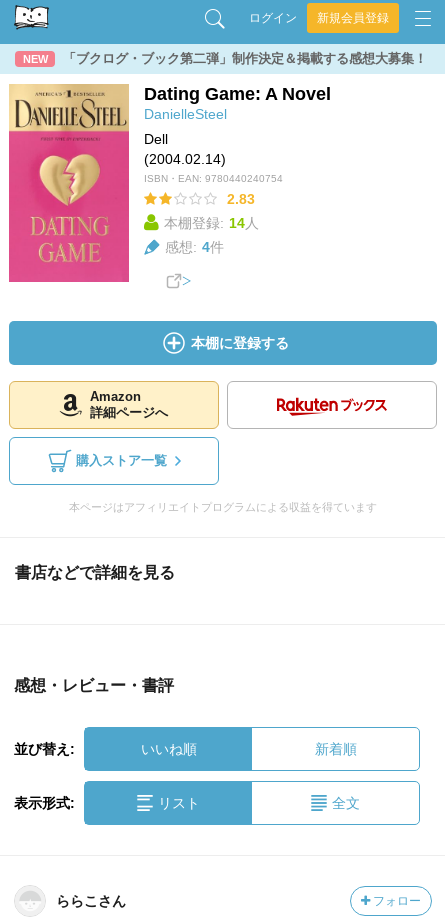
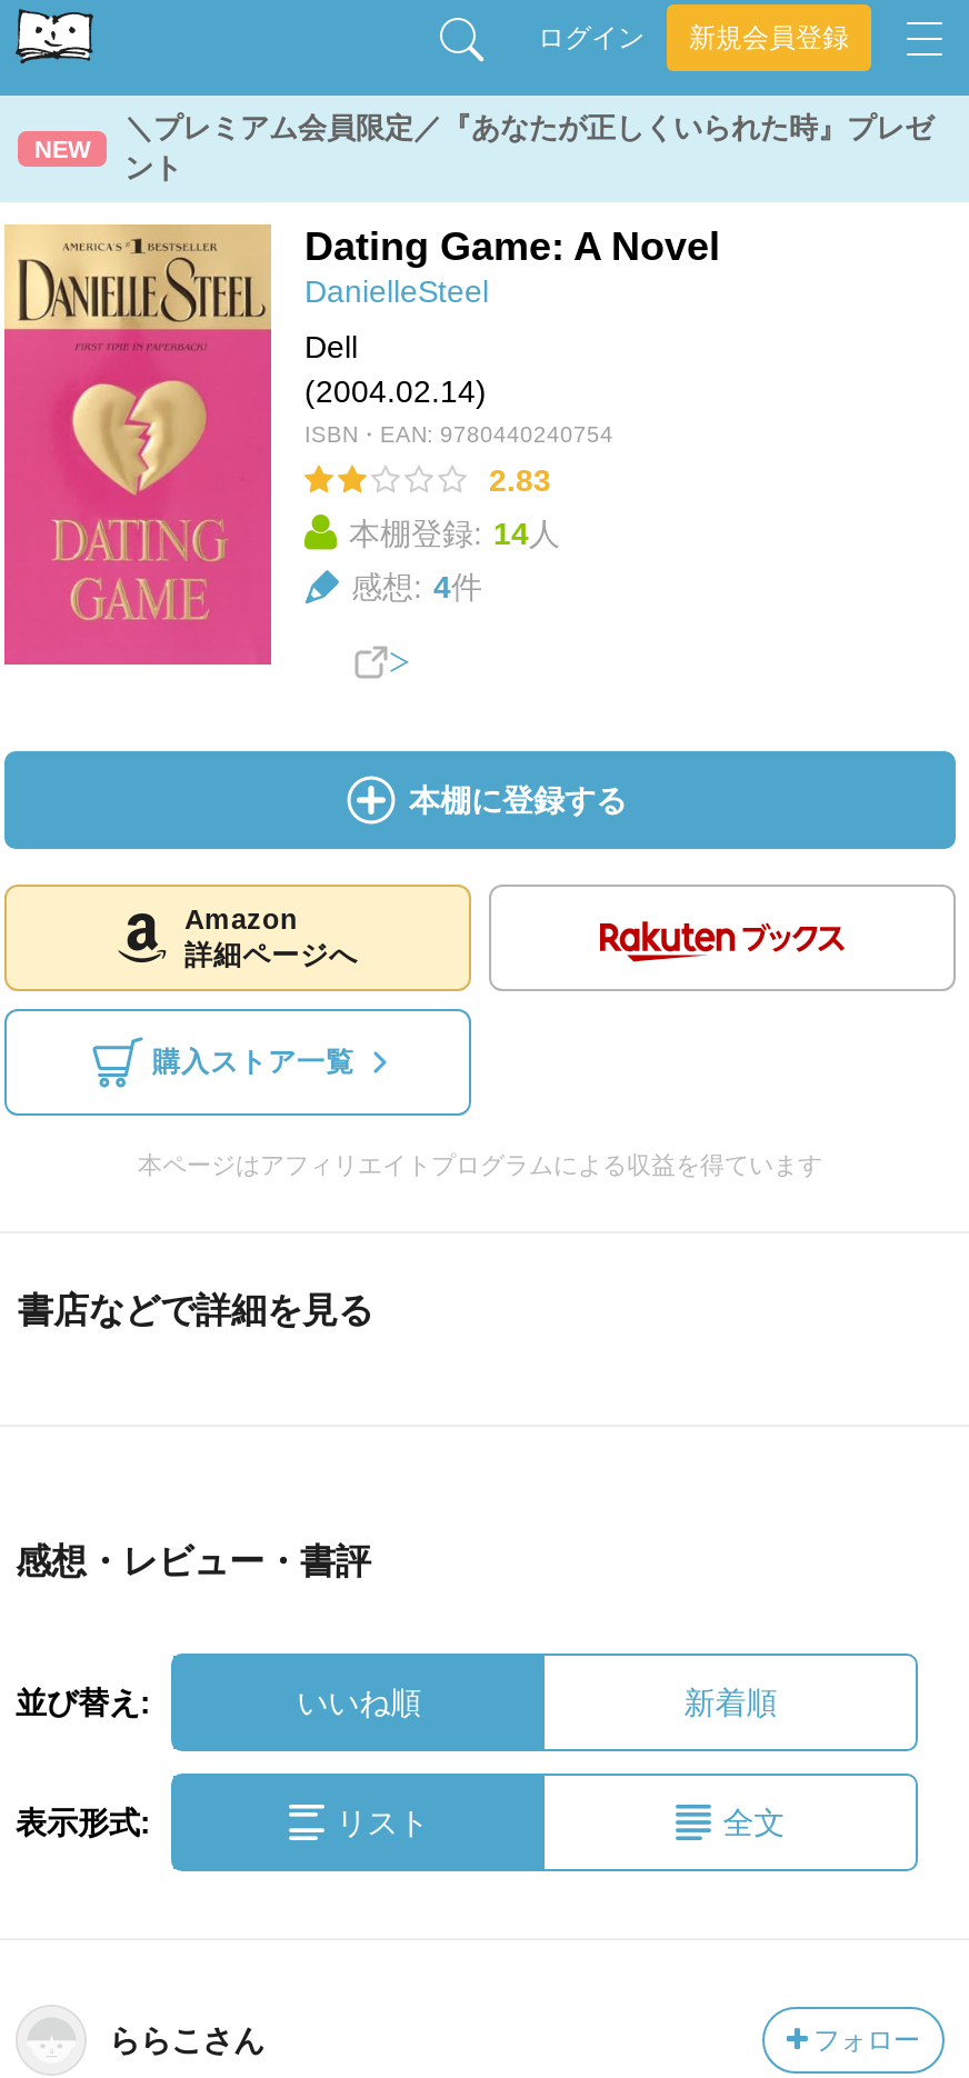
[63,51,427,66] 「ブクログ・ブック第二弾」制作決定＆掲載する感想大募集！ -> [124,111,933,184] ＼プレミアム会員限定／『あなたが正しくいられた時』プレゼ | ント

